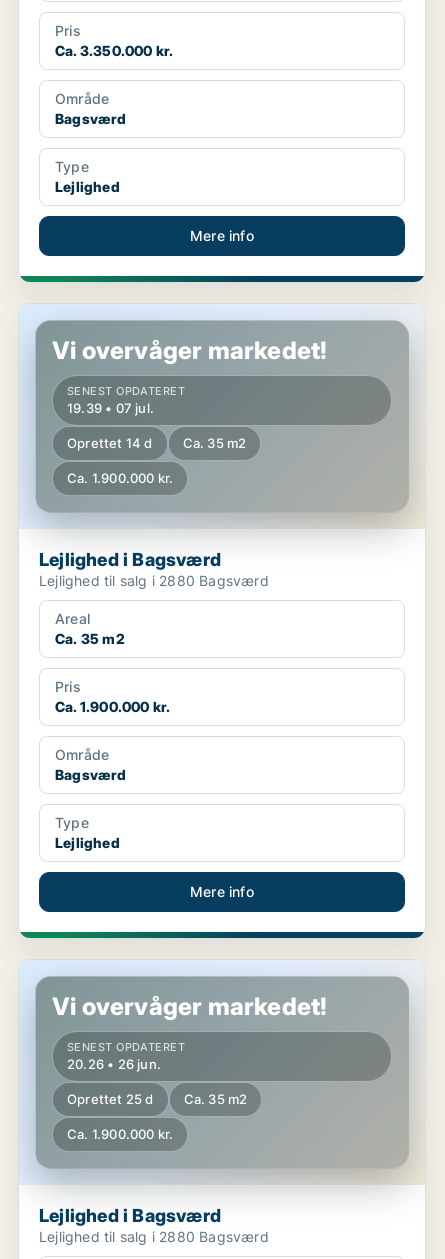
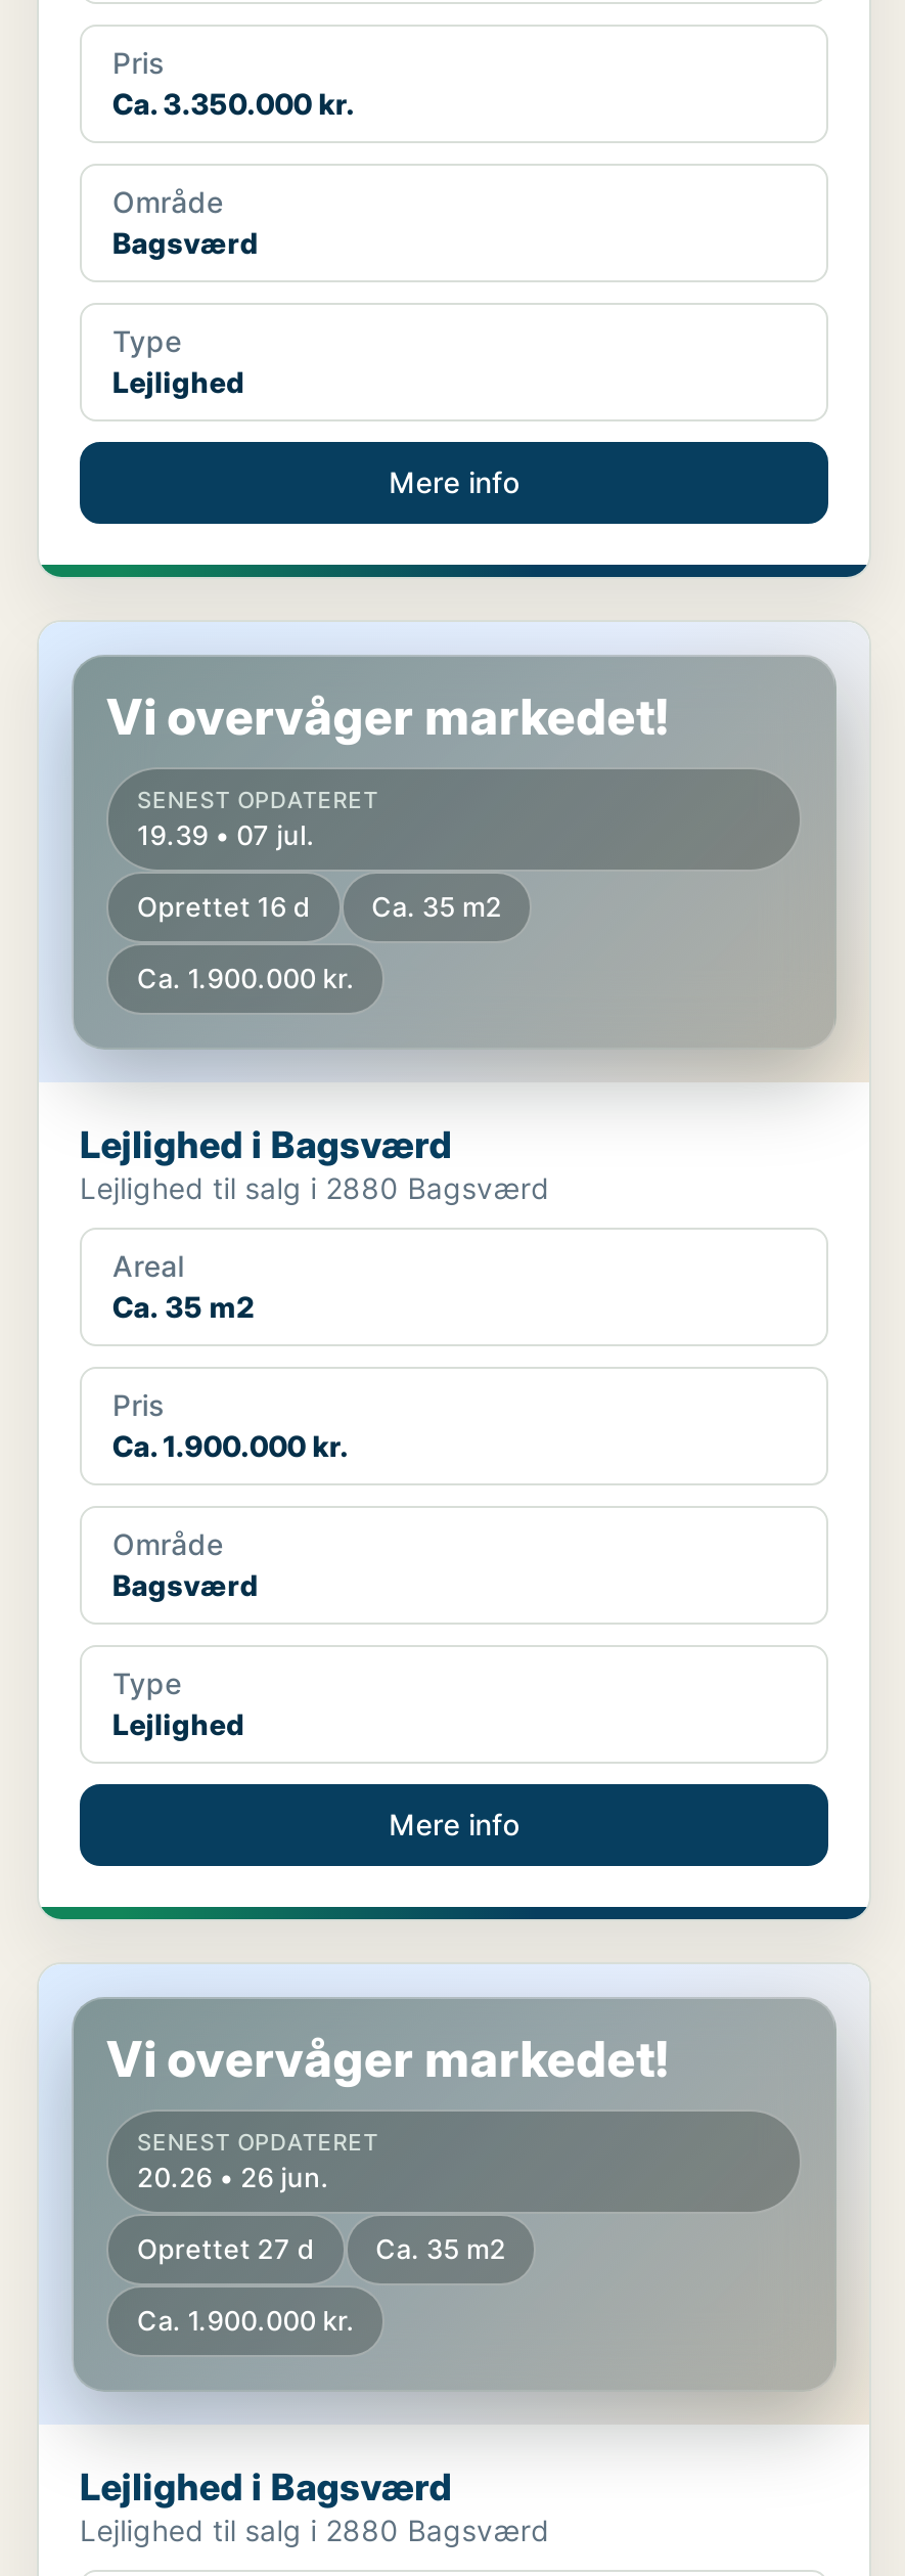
[67,435,246,451] Oprettet 14 d Ca. 35 m2 -> [137,890,502,923] Oprettet 16 d Ca. 35 m2
[67,1091,247,1107] Oprettet 25 d Ca. 35 m2 -> [137,2233,506,2265] Oprettet 27 d Ca. 35 m2

